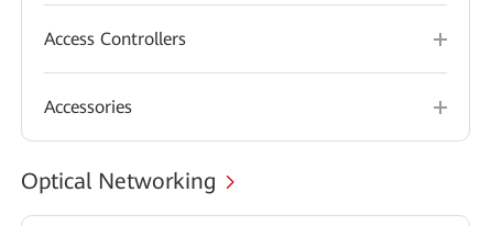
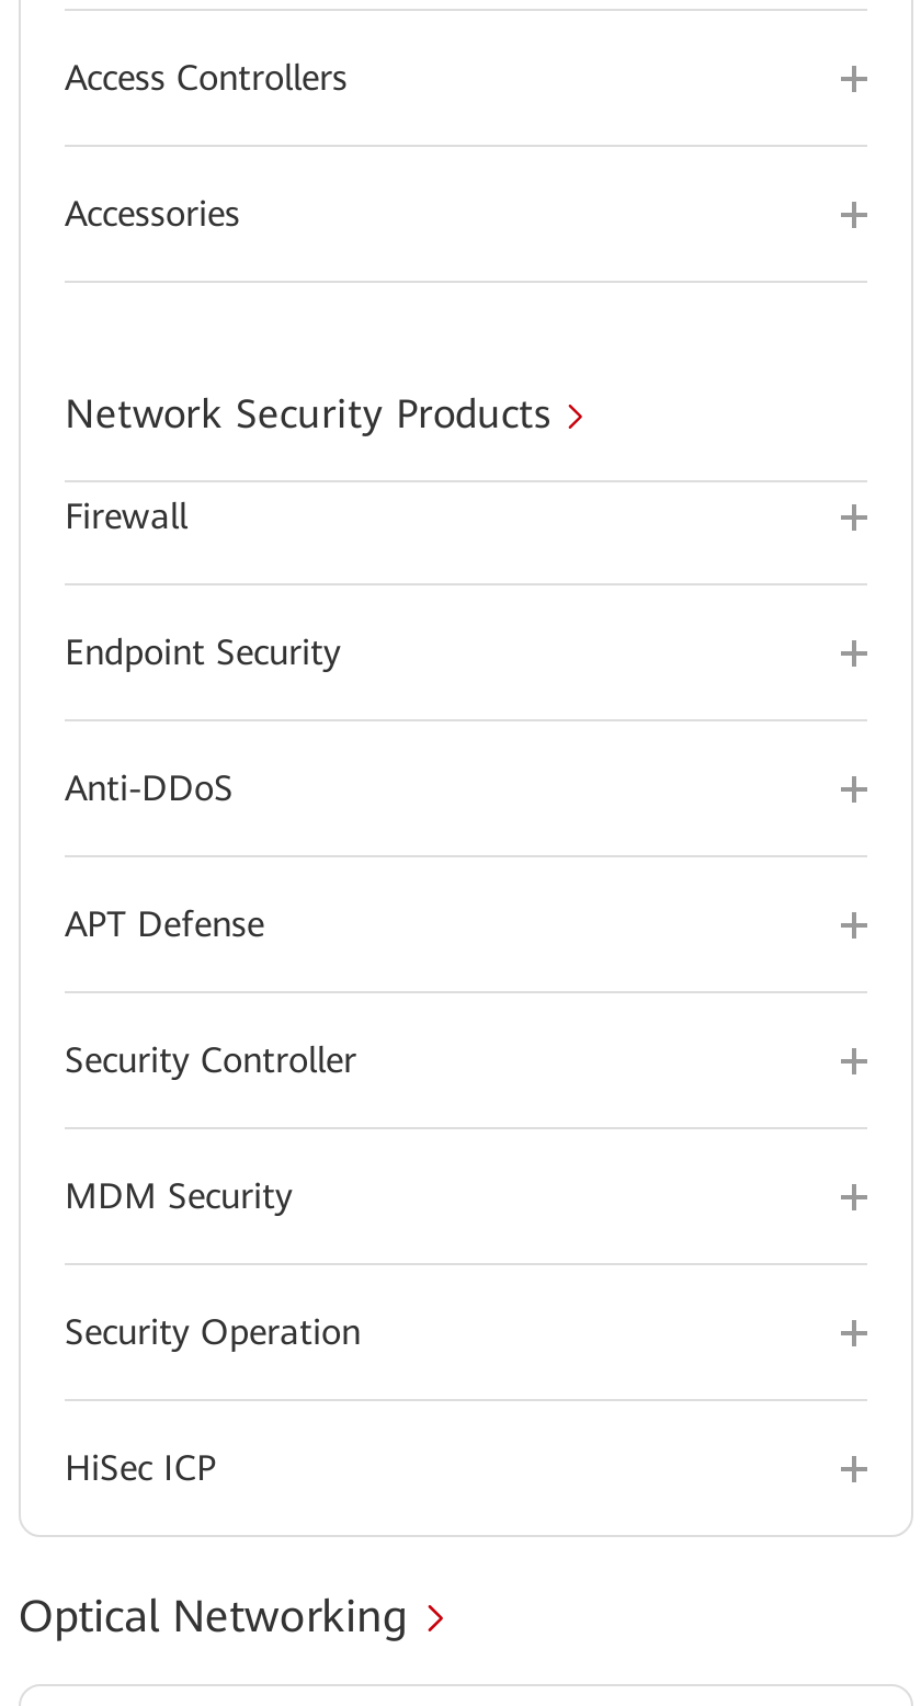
none -> [65,390,552,1489] Network Security Products | Firewall | Endpoint Security | Anti-DDoS | APT Defense | Security Controller | MDM Security | Security Operation | HiSec ICP

